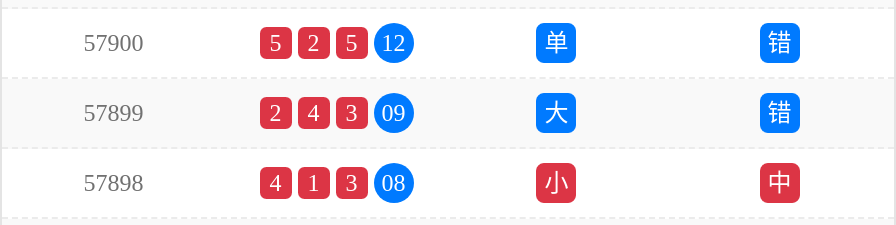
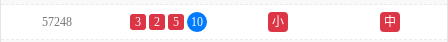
[84,29,144,57] 57900 -> [42,15,72,29] 57248
[84,29,792,197] 12 | 单 | 错 | 57899 | 2 | 4 | 3 | 09 | 大 | 错 | 57898 | 4 | 1 | 3 | 08 -> [191,15,203,29] 10
[270,29,282,57] 5 -> [135,15,141,29] 3

